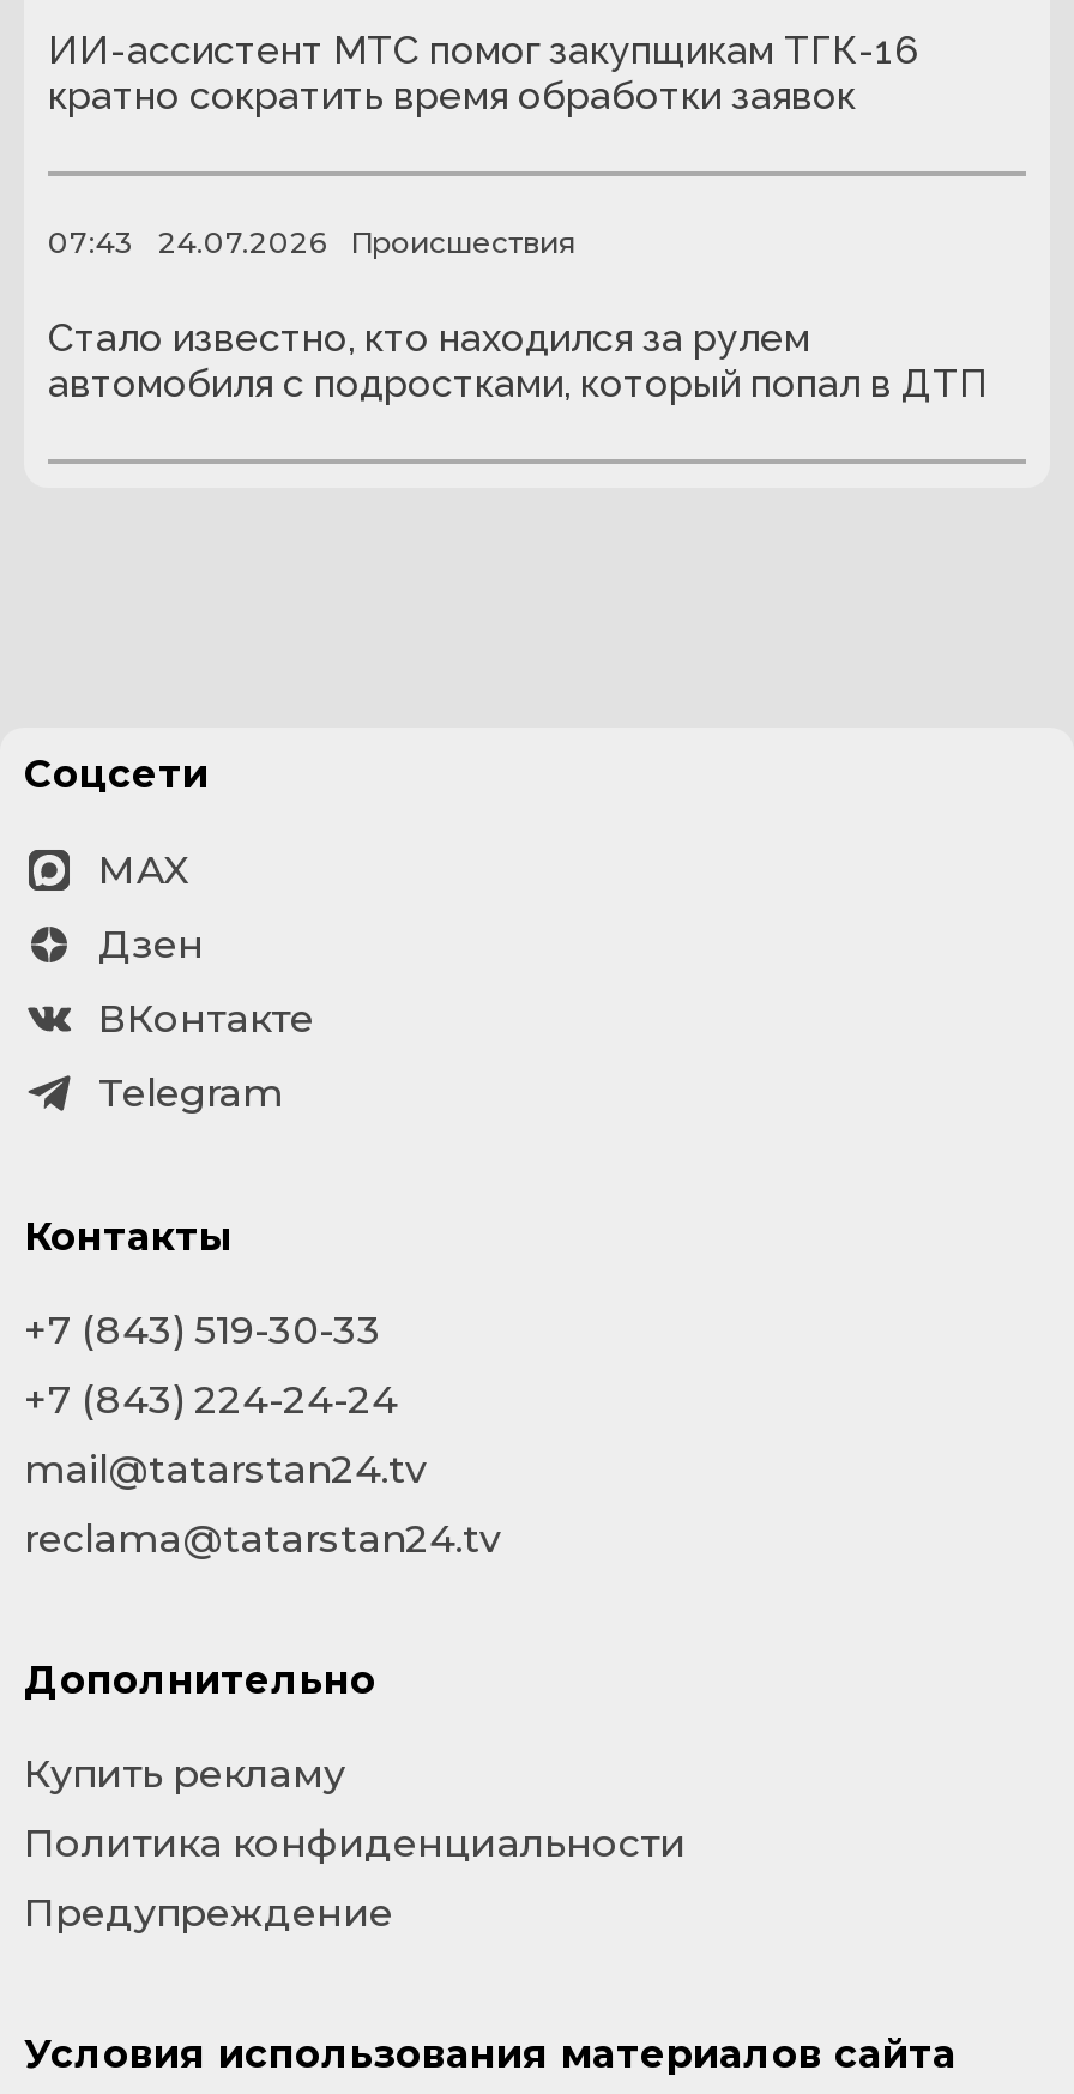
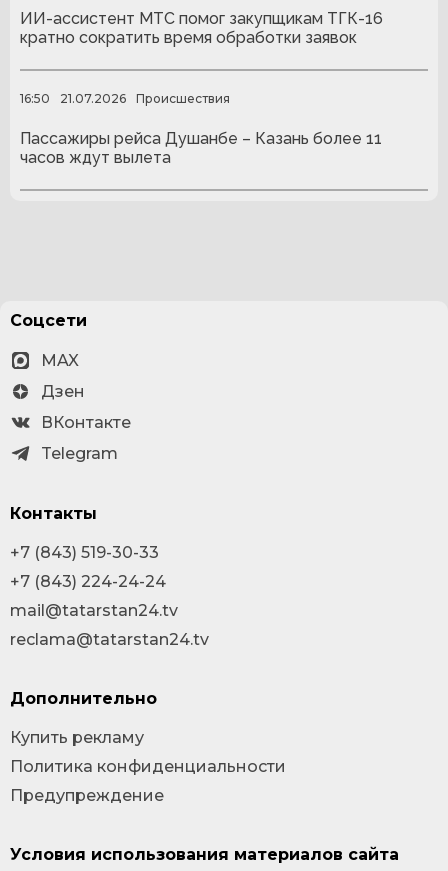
[48,225,134,261] 07:43 -> [20,91,50,106] 16:50
[158,225,326,261] 24.07.2026 -> [60,91,126,106] 21.07.2026
[48,315,985,406] Стало известно, кто находился за рулем | автомобиля с подростками, который попал в ДТП -> [20,129,382,167] Пассажиры рейса Душанбе – Казань более 11 | часов ждут вылета

